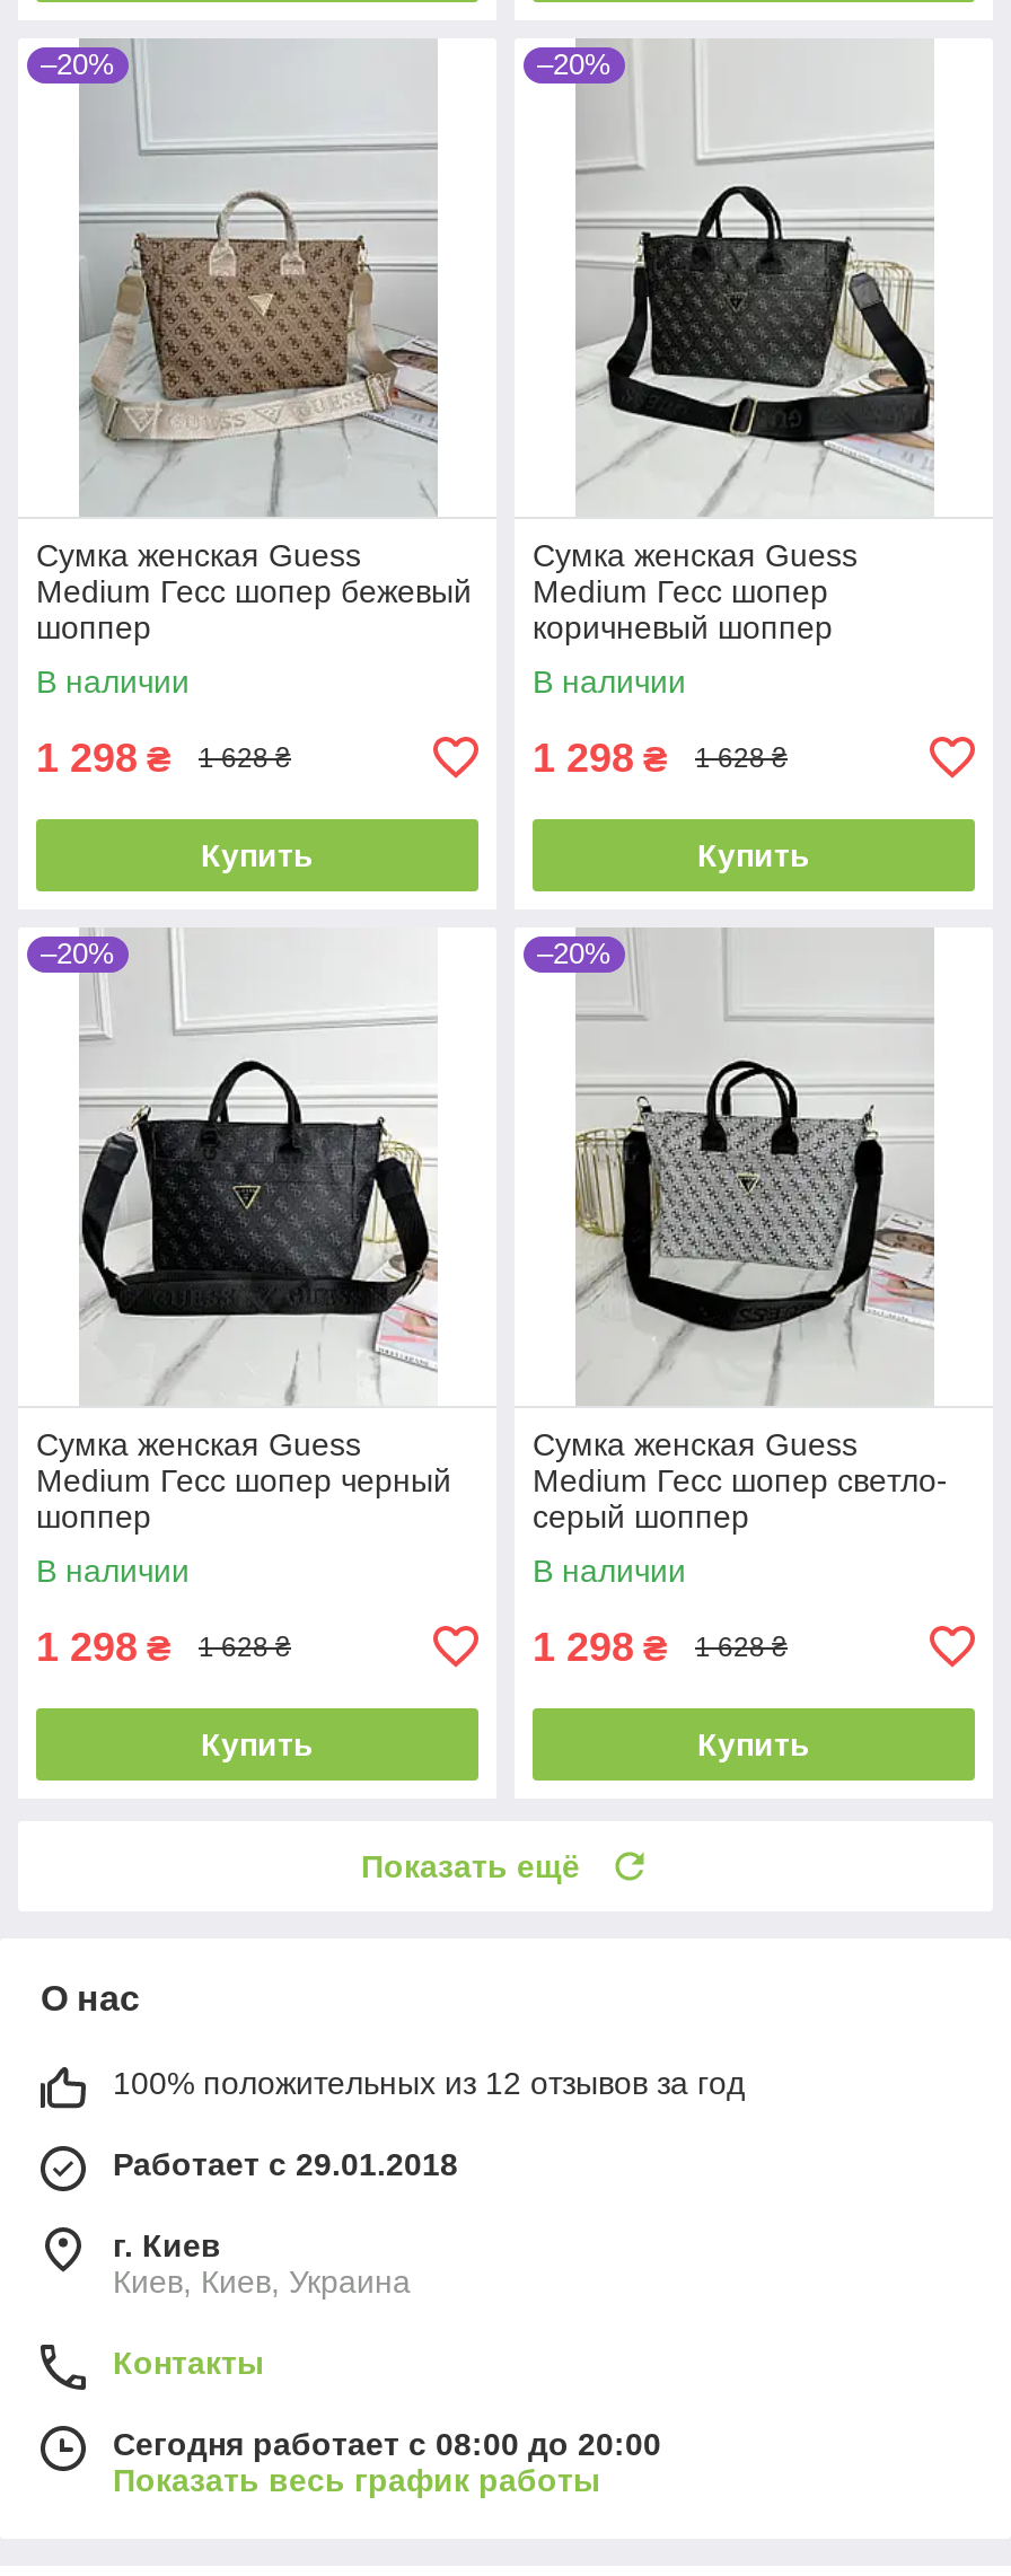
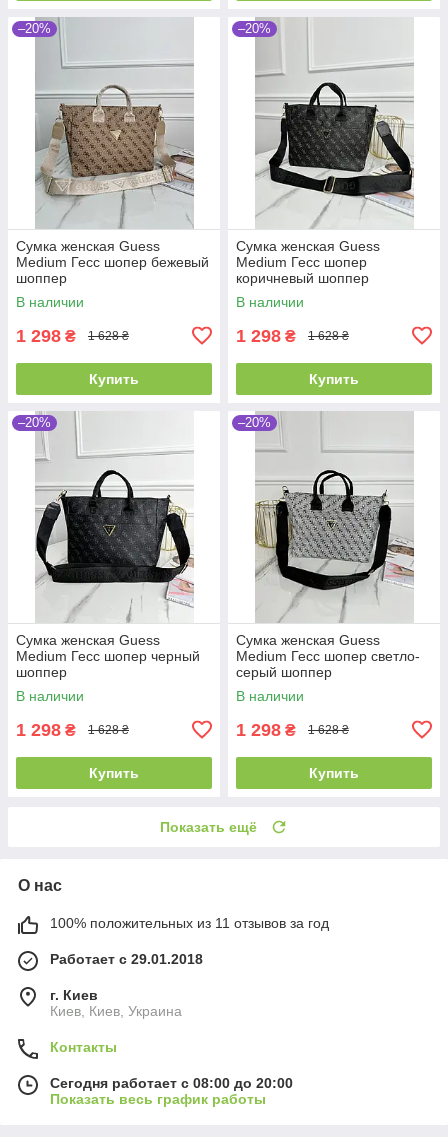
[113,2064,745,2101] 100% положительных из 12 отзывов за год -> [50,915,329,931] 100% положительных из 11 отзывов за год

